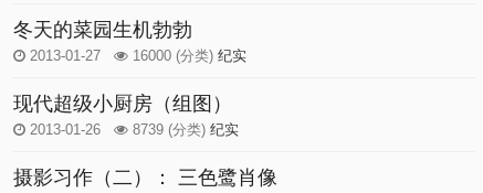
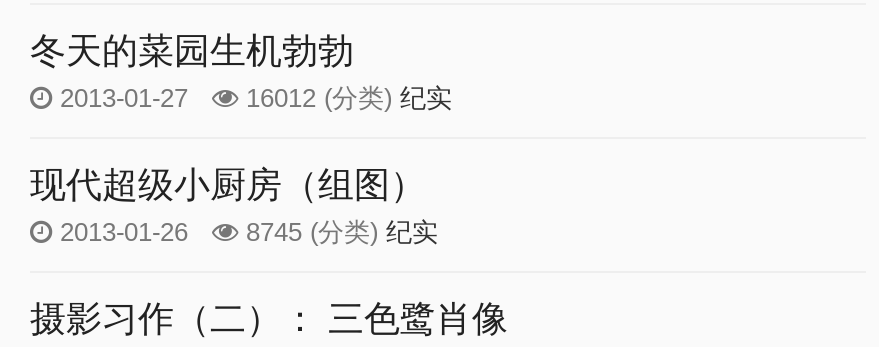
[25,47,246,64] 2013-01-27 16000 (分类)纪实 -> [52,83,452,113] 2013-01-27 16012 (分类)纪实
[25,121,239,138] 2013-01-26 8739 (分类)纪实 -> [52,217,438,247] 2013-01-26 8745 (分类)纪实

